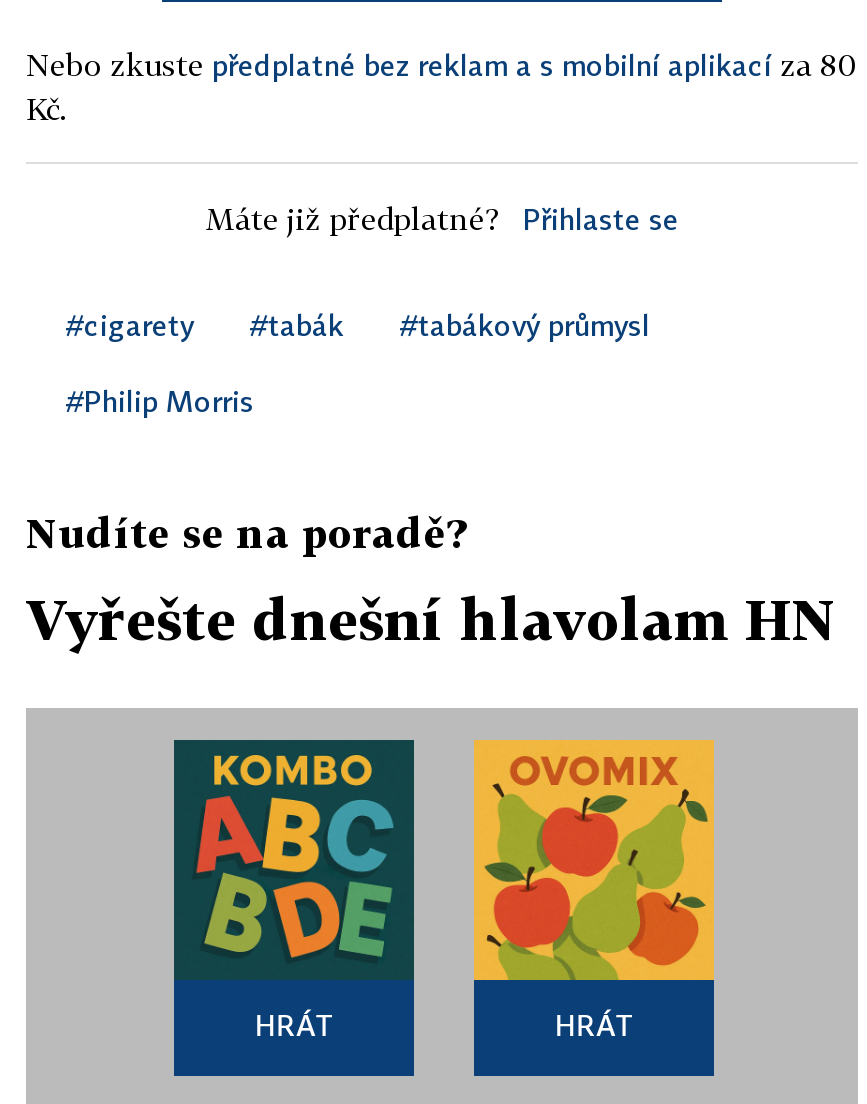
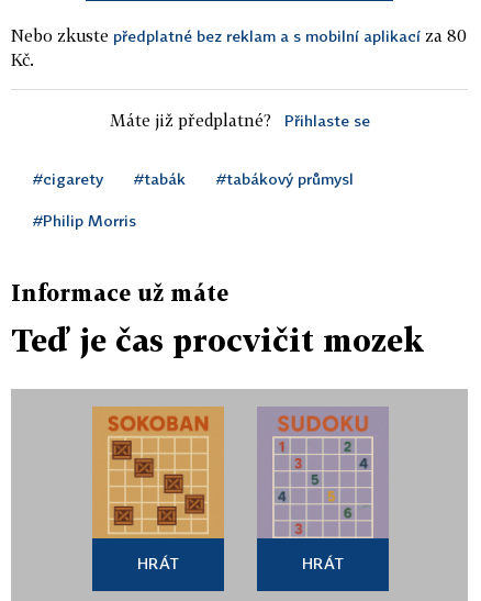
[26,508,466,556] Nudíte se na poradě? -> [11,279,228,305] Informace už máte
[26,586,836,652] Vyřešte dnešní hlavolam HN -> [11,322,424,358] Teď je čas procvičit mozek
[172,738,416,980] [image] -> [92,407,224,539] [image]
[472,738,716,982] [image] -> [257,407,389,539] [image]

